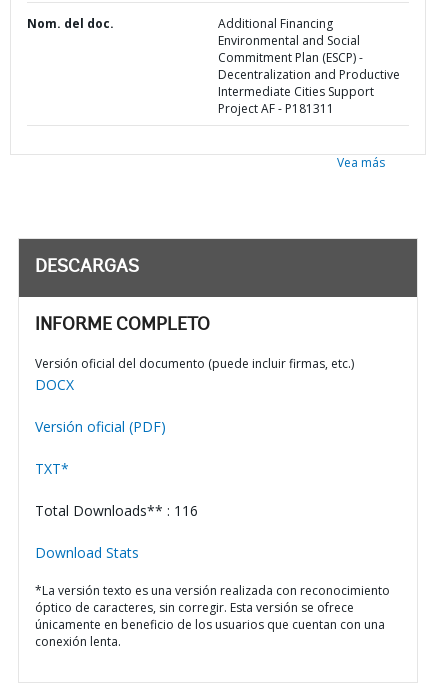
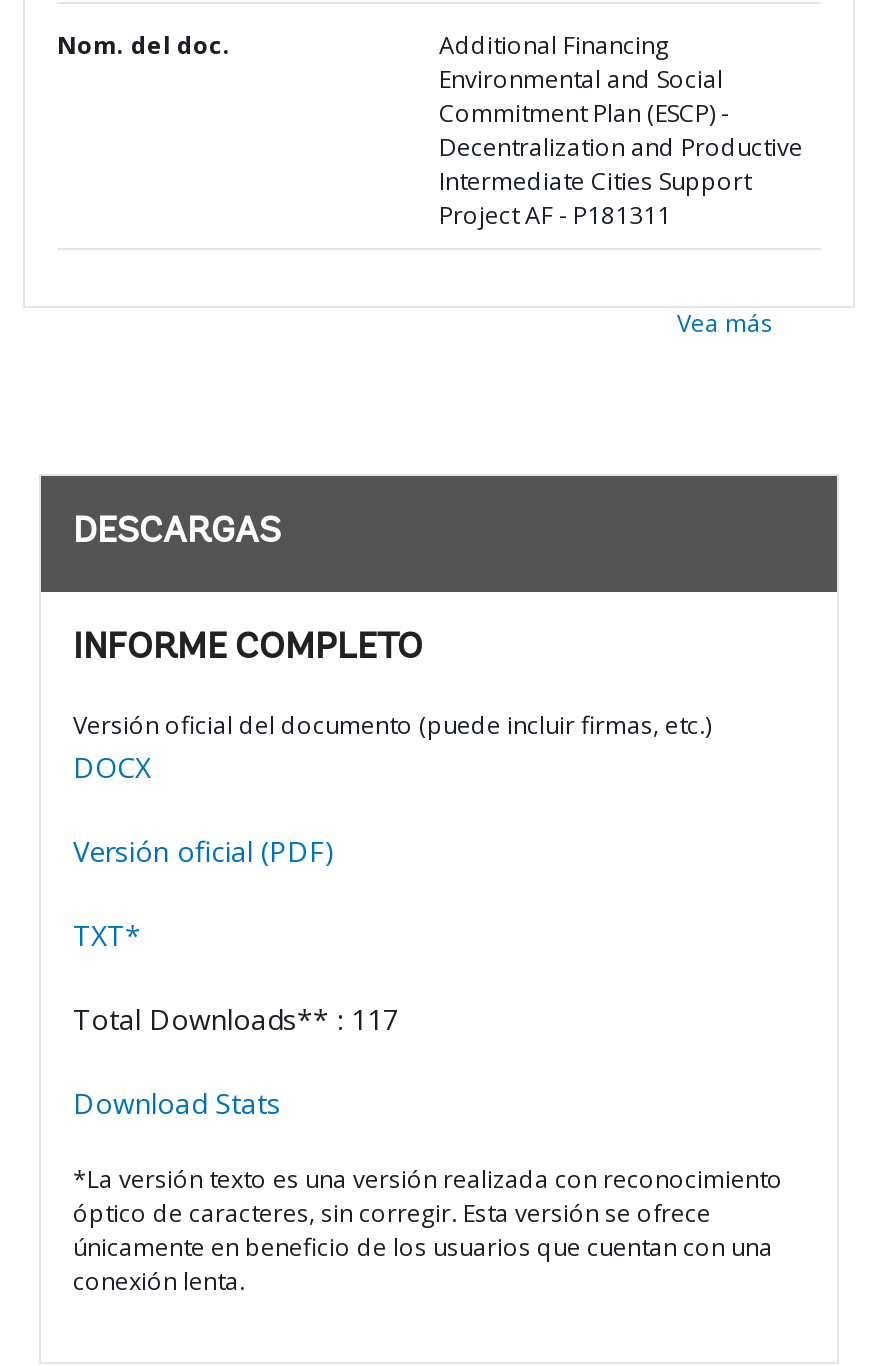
[35,501,198,520] Total Downloads** : 116 -> [73,1000,399,1038] Total Downloads** : 117

